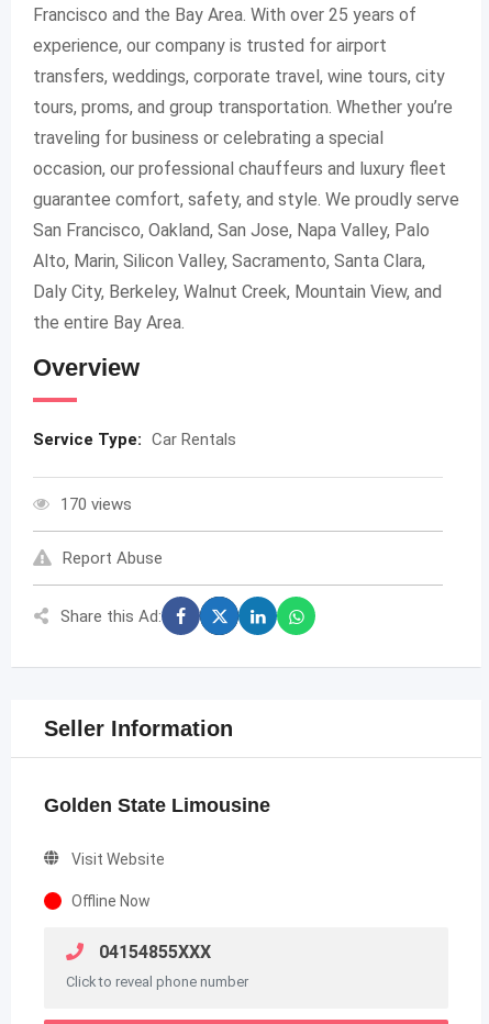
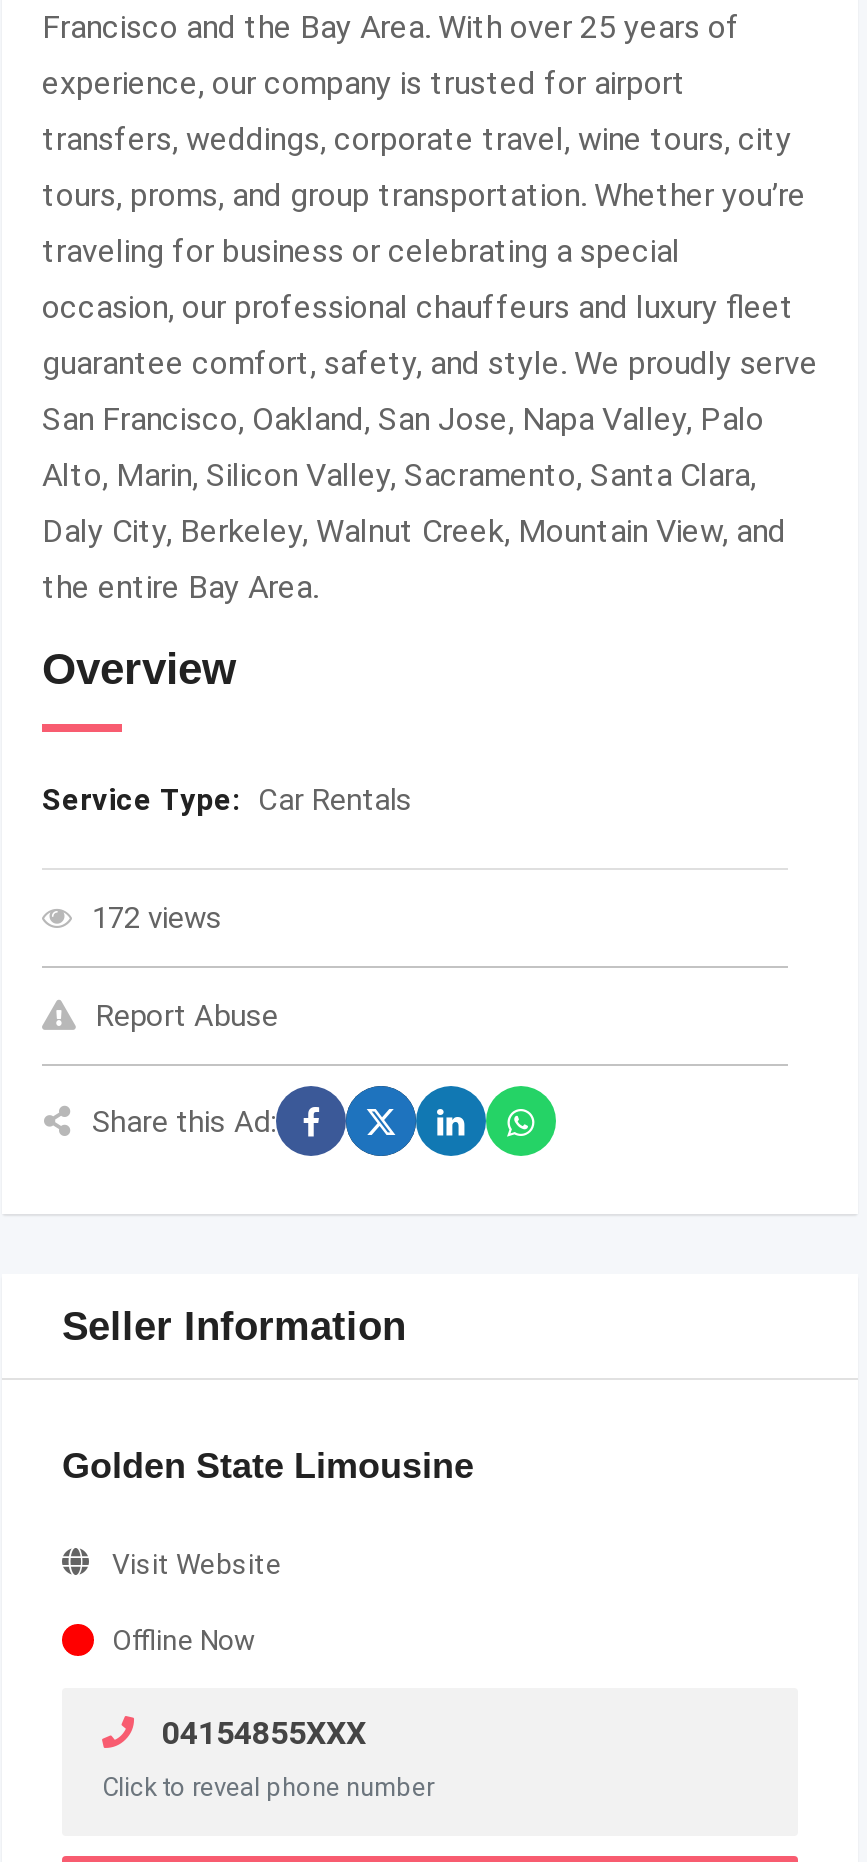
[60,495,132,515] 170 views -> [92,901,222,937] 172 views

